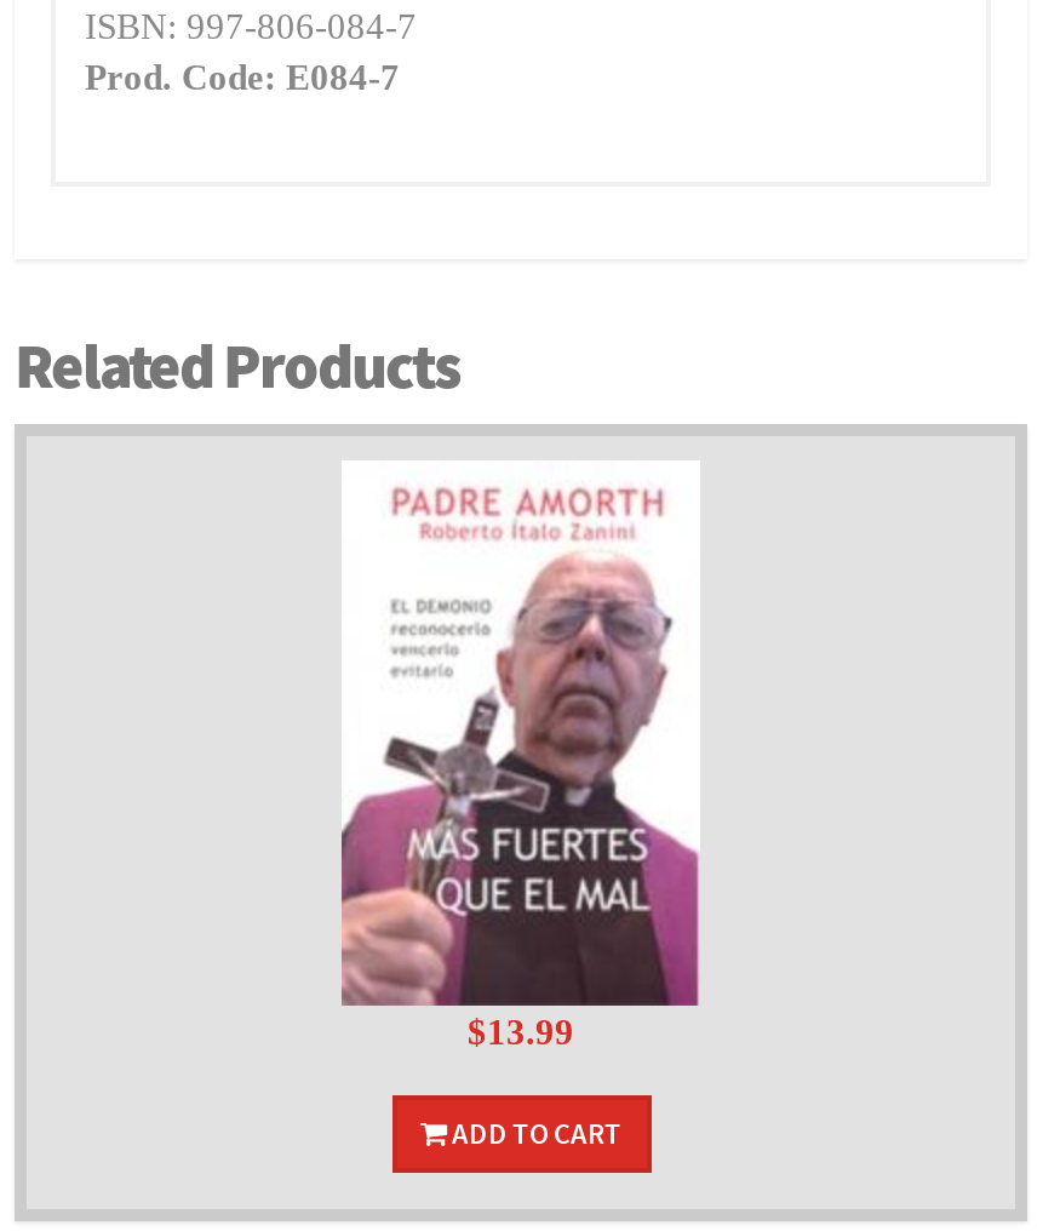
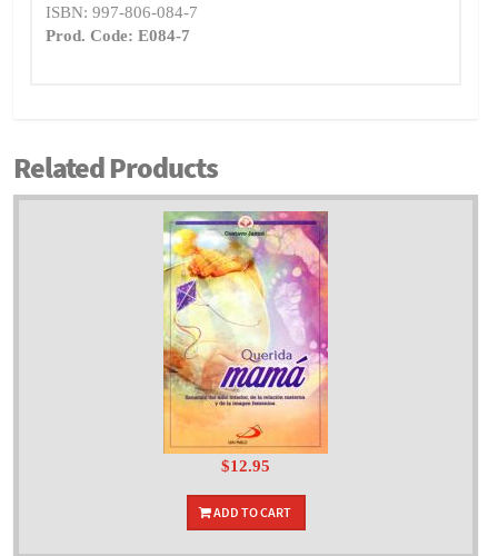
[339,463,700,1052] [image] | $13.99 -> [162,210,329,475] [image] | $12.95

